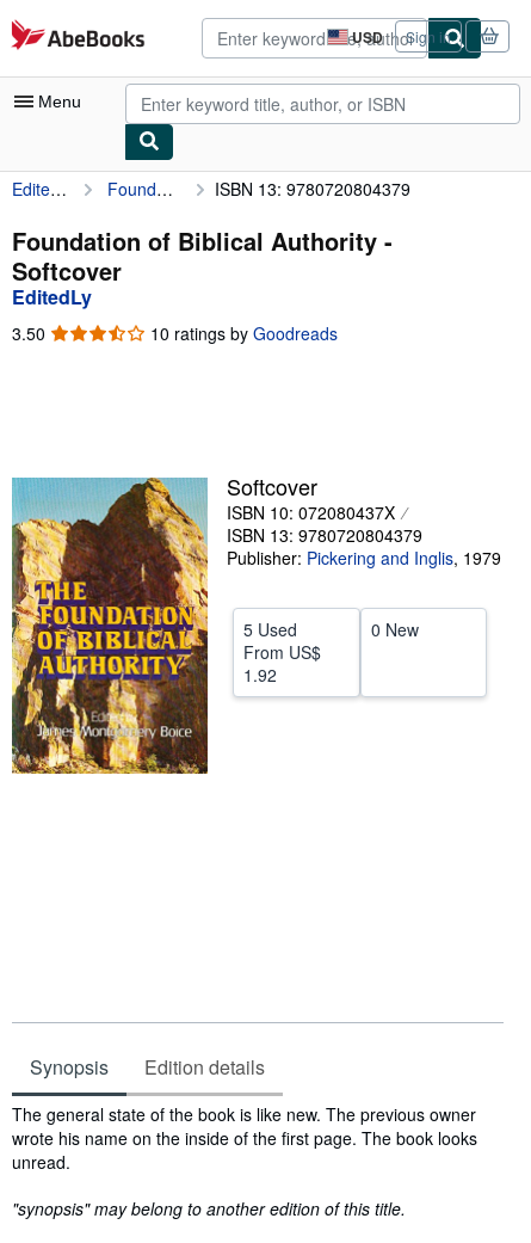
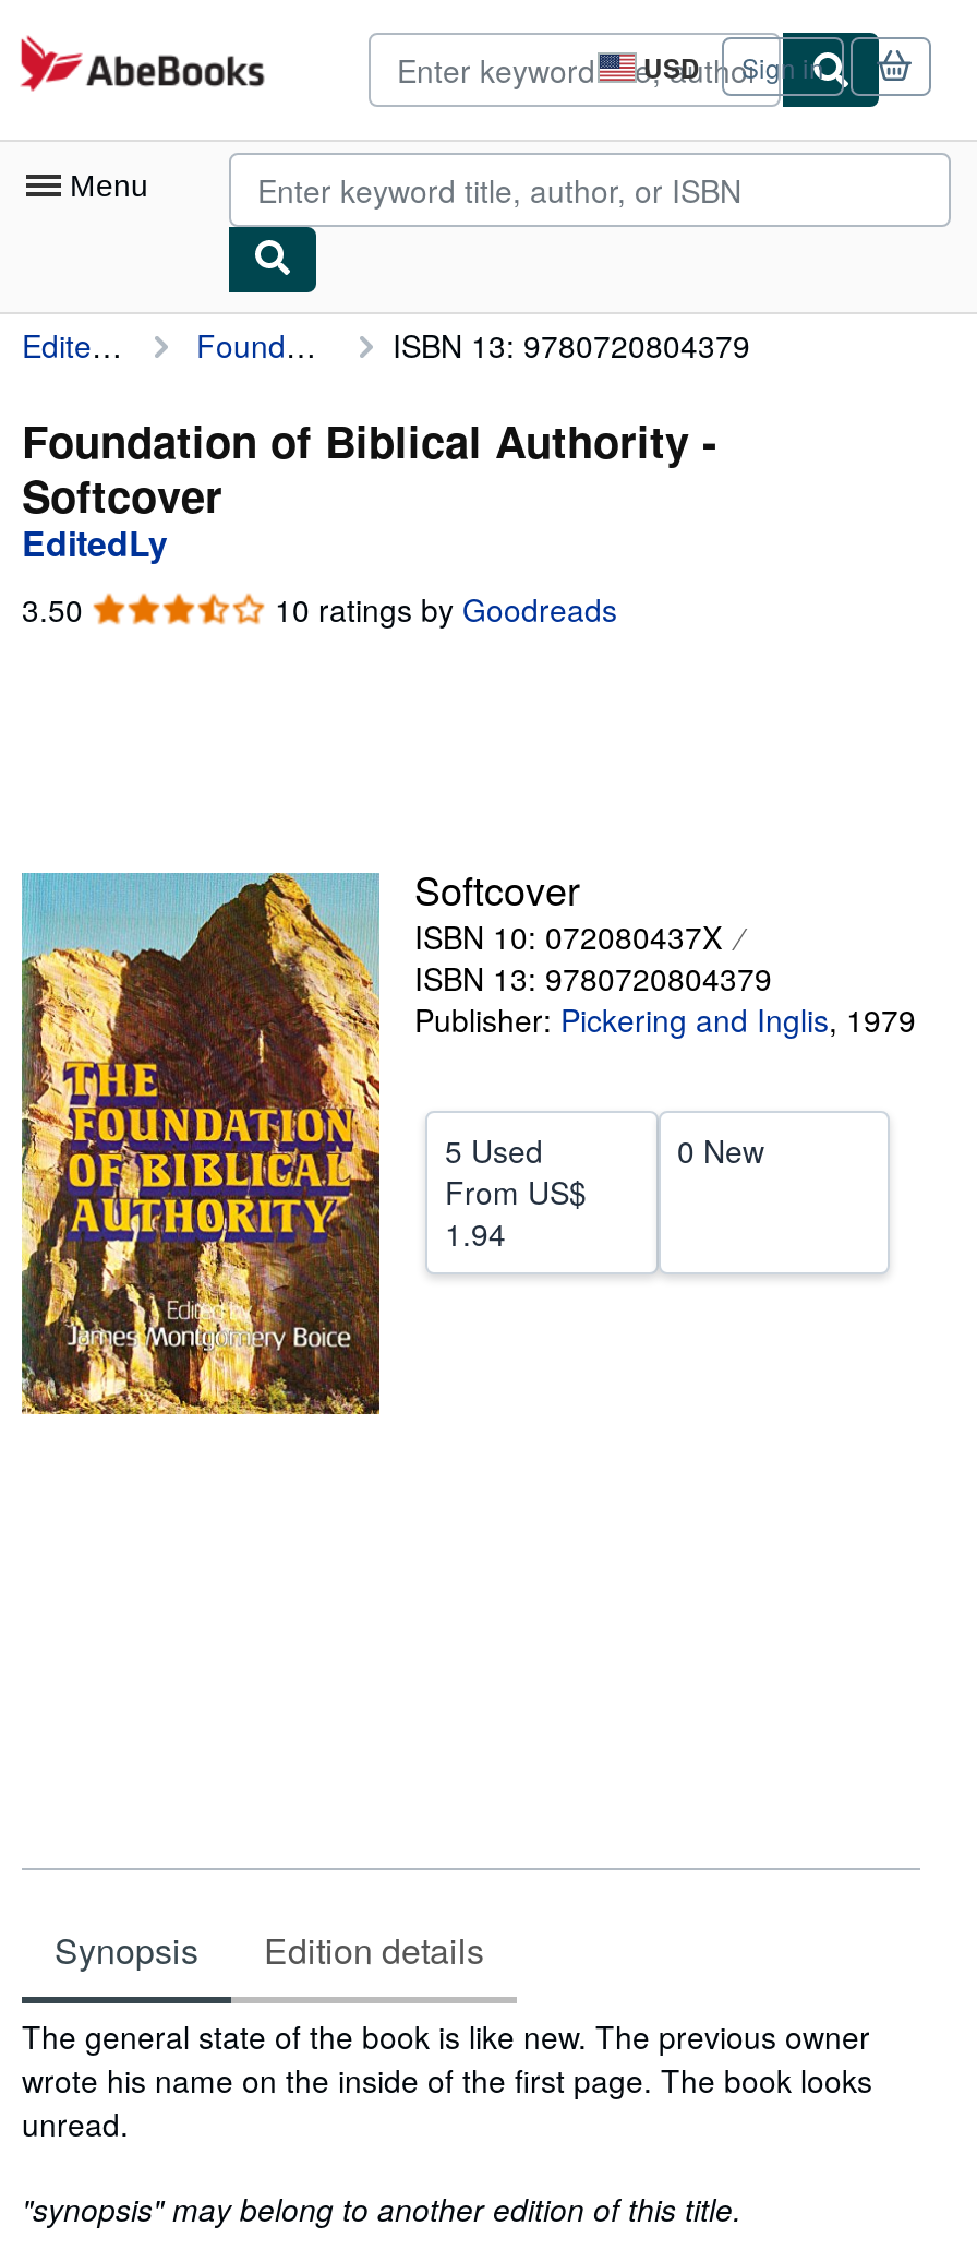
[243,663,277,687] 1.92 -> [445,1211,506,1255] 1.94

